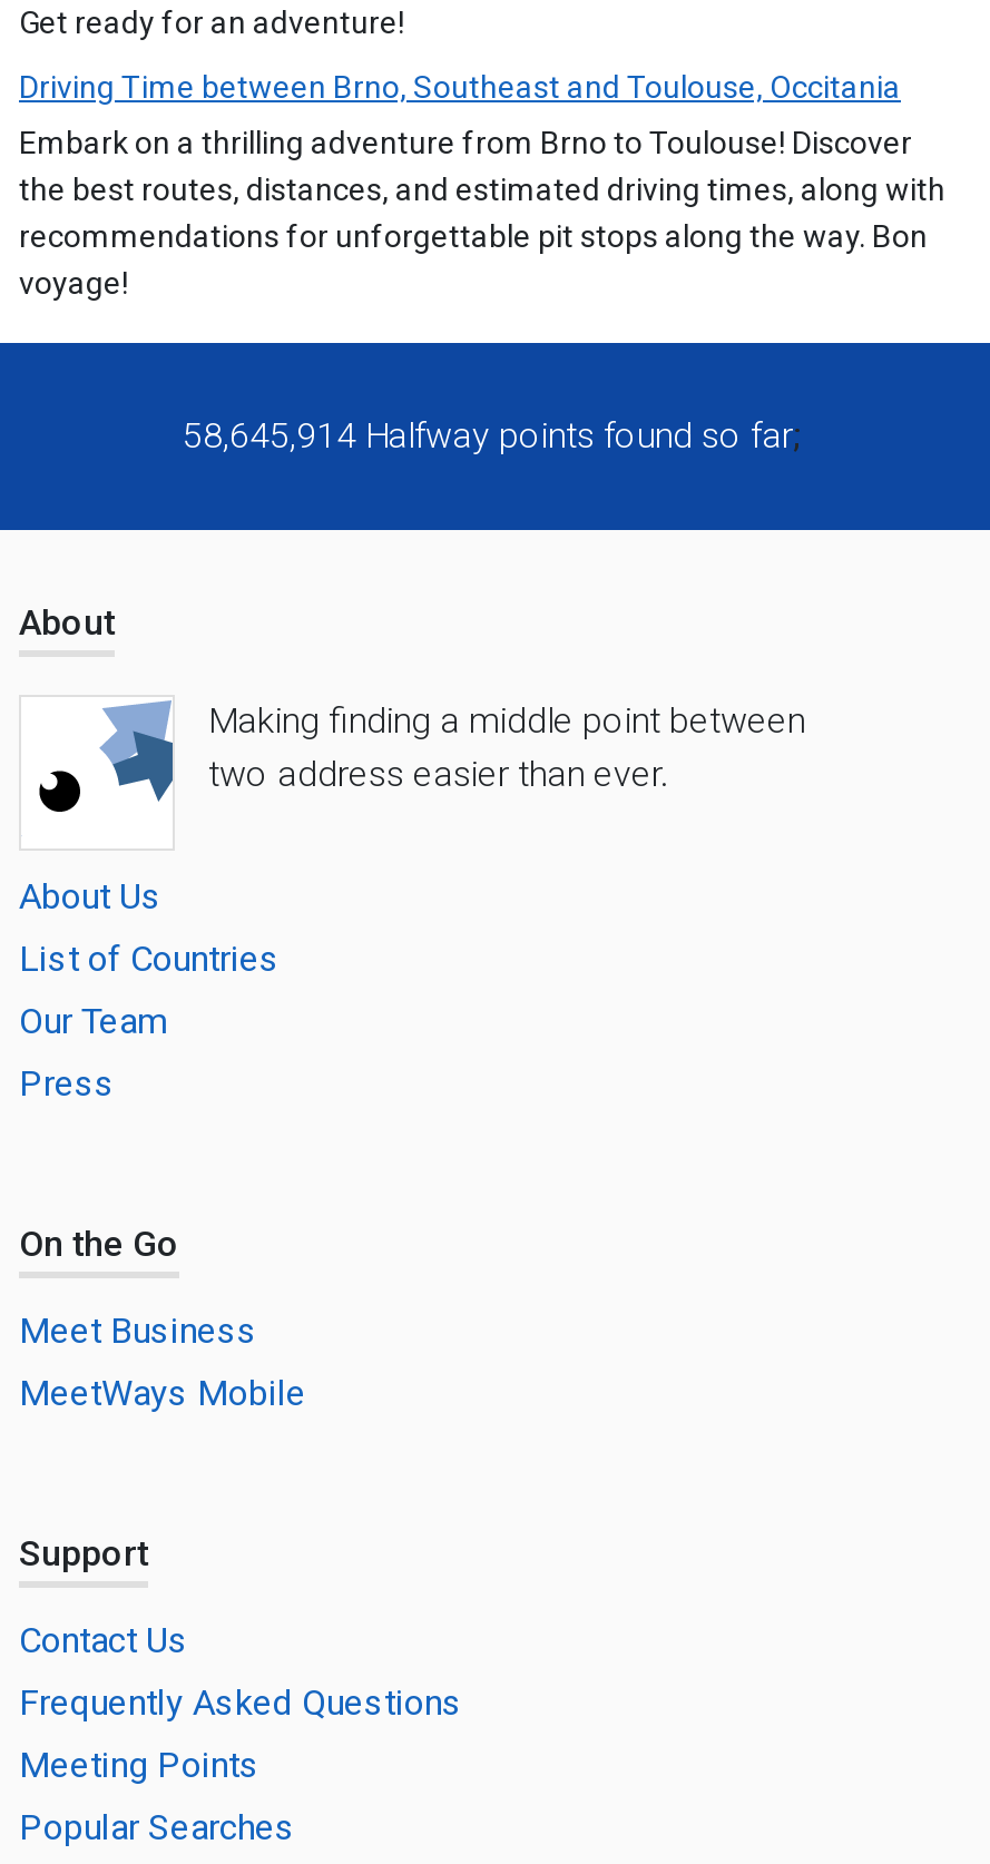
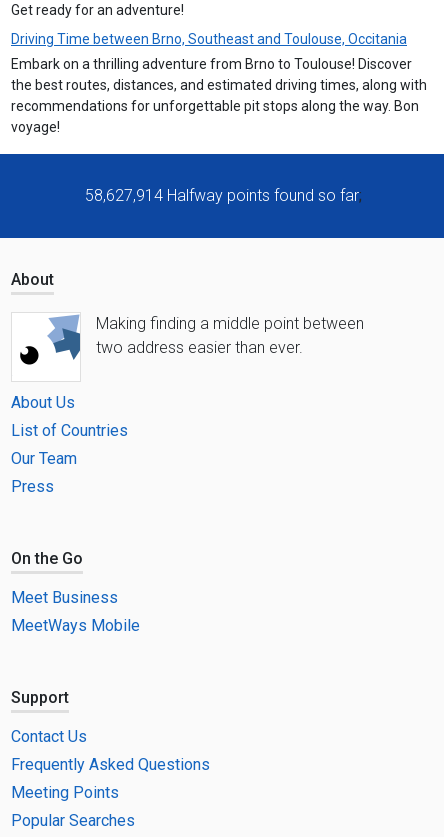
[183,415,800,457] 58,645,914 Halfway points found so far; -> [84,186,361,205] 58,627,914 Halfway points found so far;

